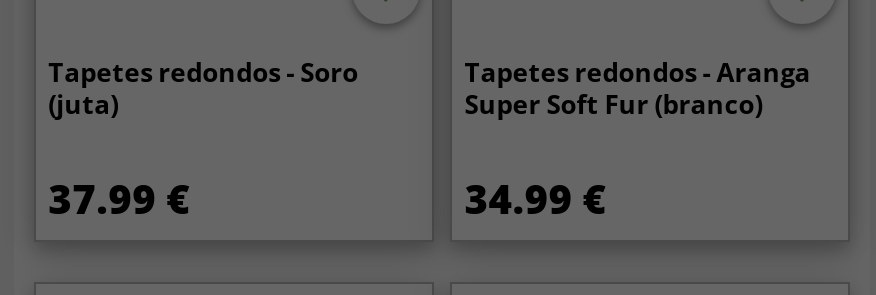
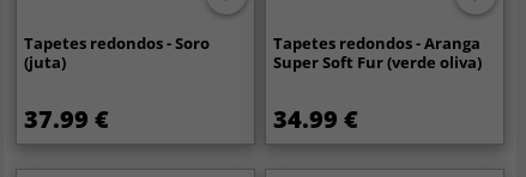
[464,86,762,122] Super Soft Fur (branco) -> [273,52,482,73] Super Soft Fur (verde oliva)

